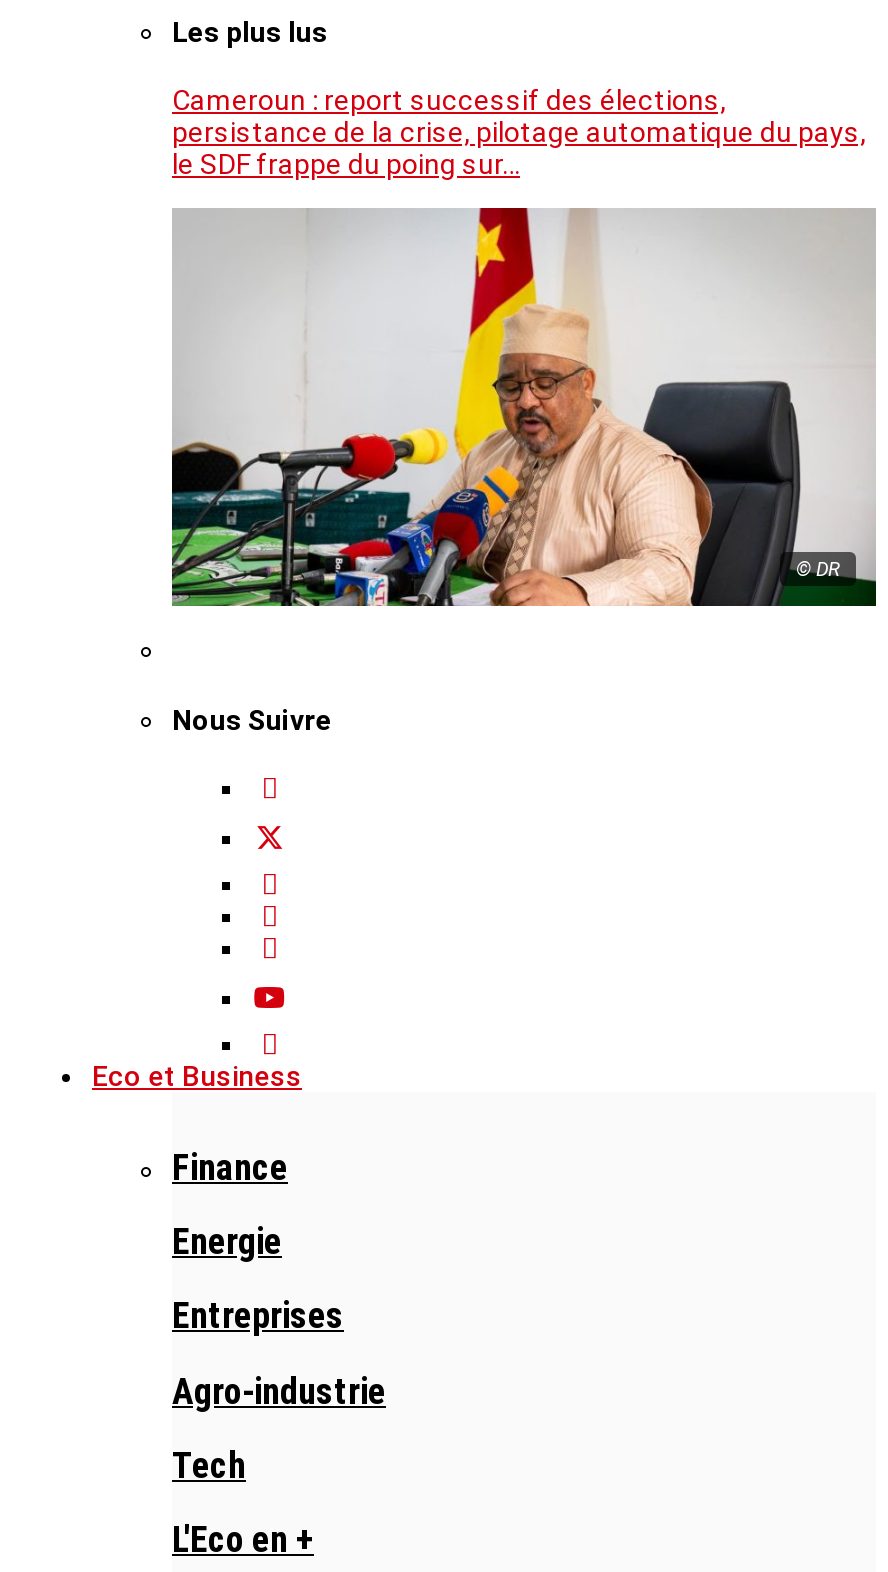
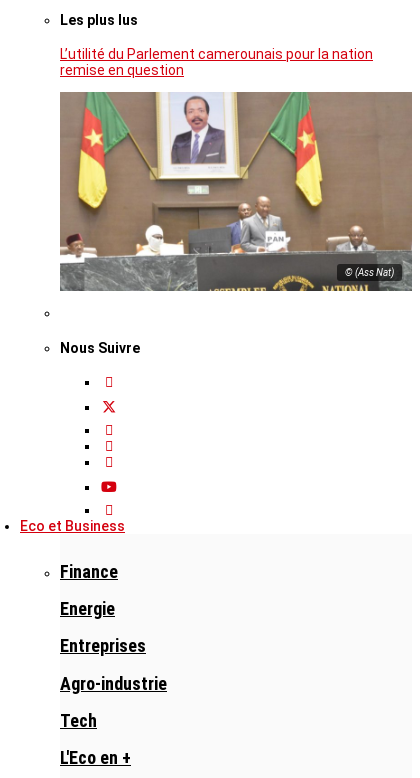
[172,85,866,181] Cameroun : report successif des élections, | persistance de la crise, pilotage automatique du pays, | le SDF frappe du poing sur… -> [60,46,373,78] L’utilité du Parlement camerounais pour la nation | remise en question
[170,206,876,608] [image] | © DR -> [59,92,412,292] [image] | © (Ass Nat)

